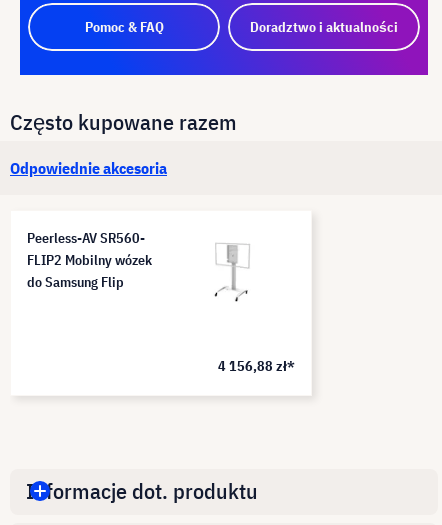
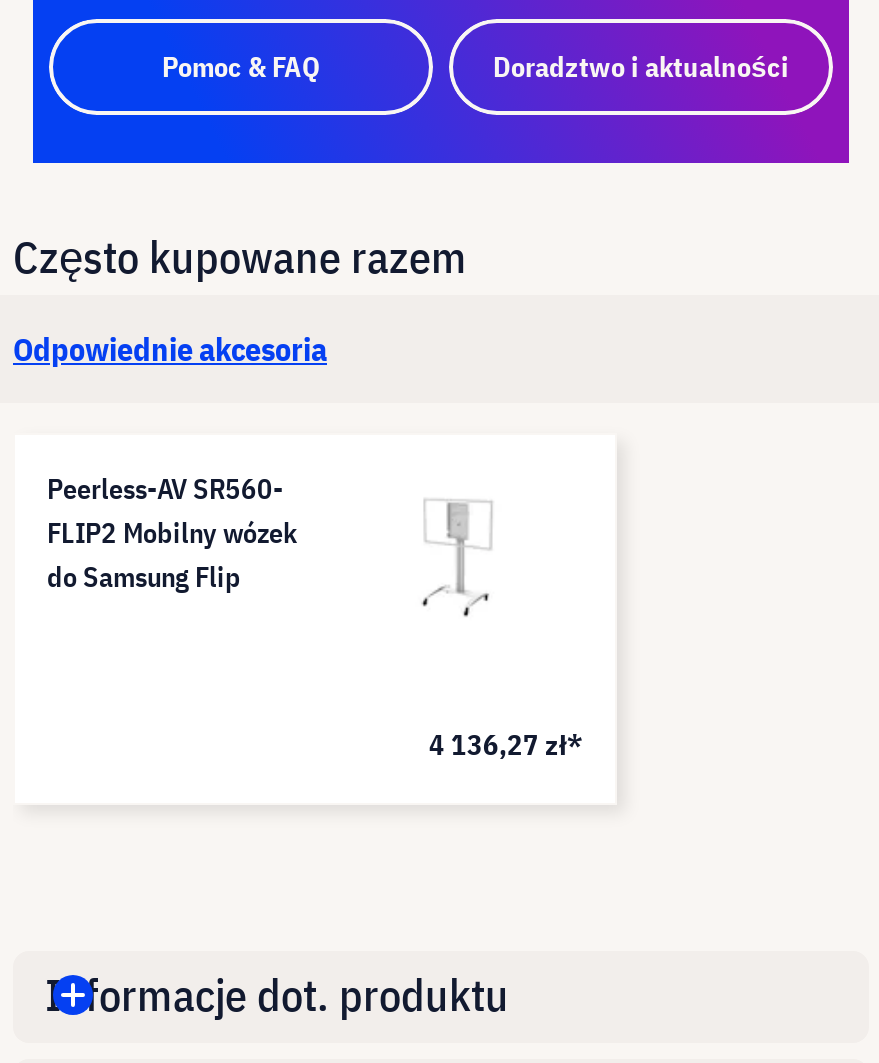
[218,357,295,375] 4 156,88 zł* -> [429,727,583,763] 4 136,27 zł*

